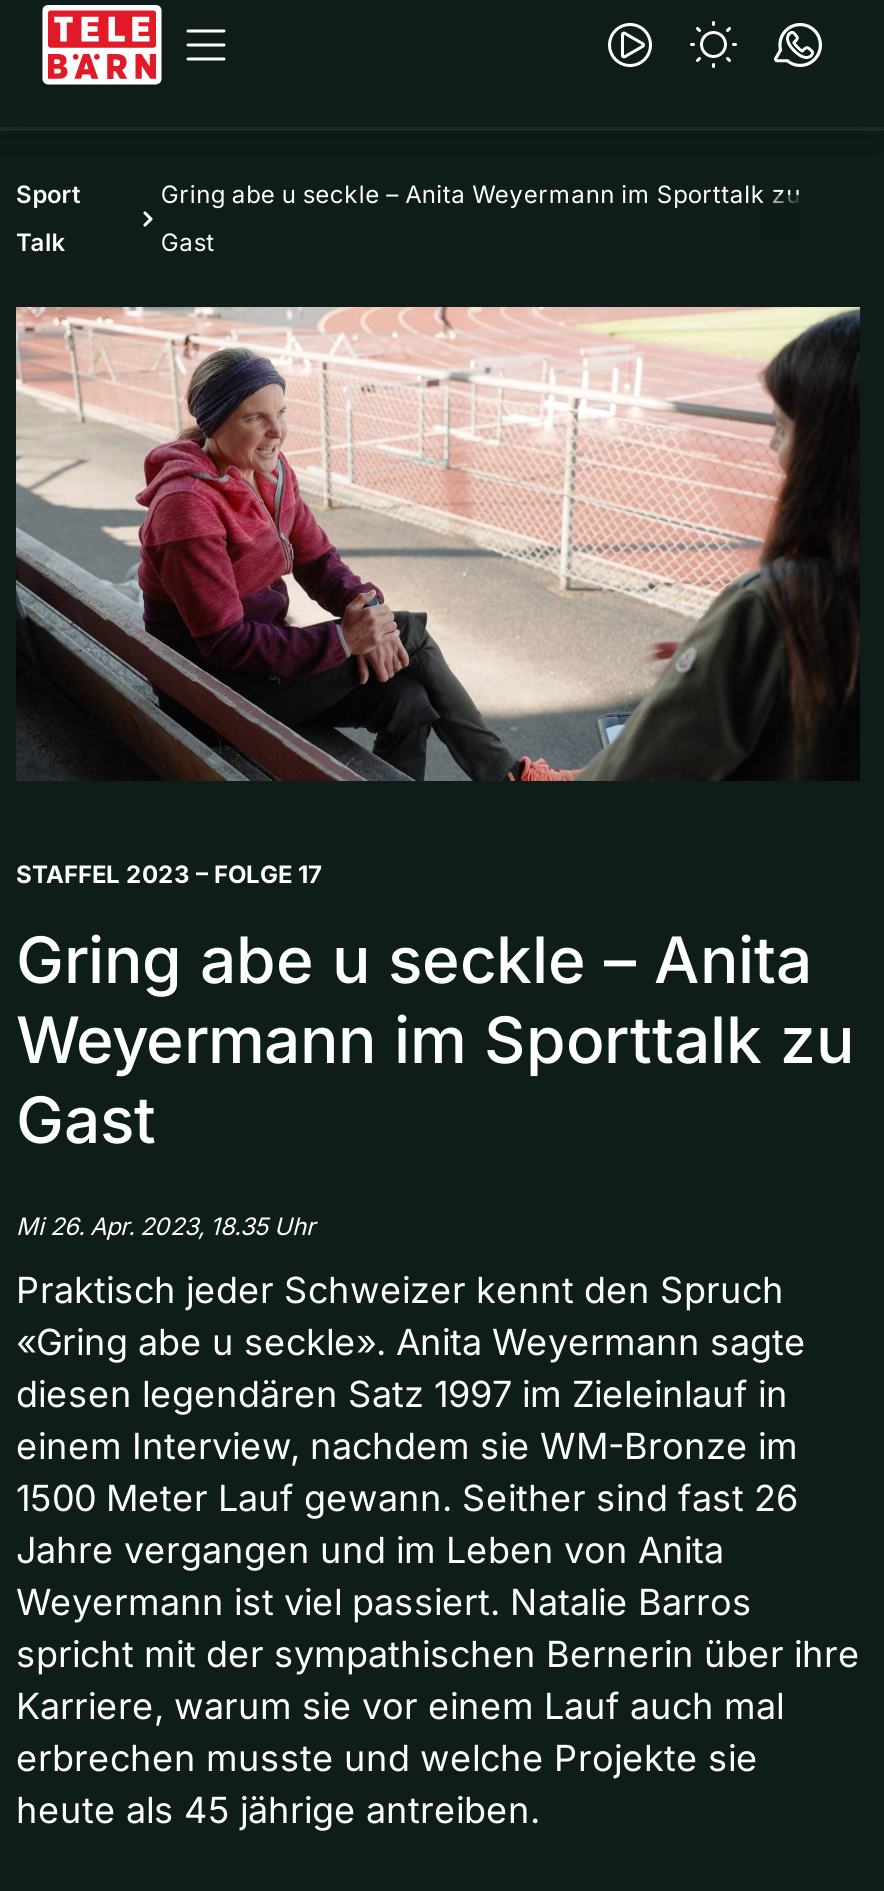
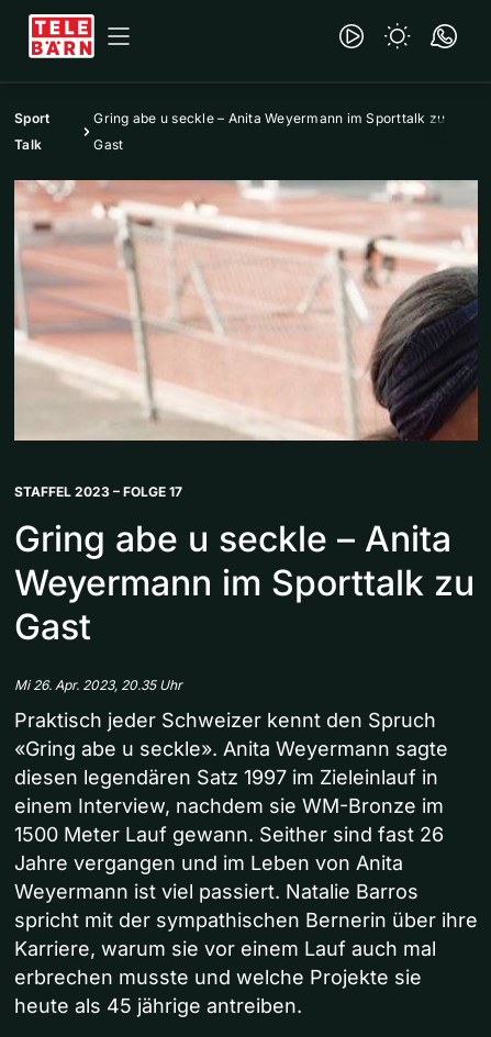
[16,305,860,783] [image] -> [13,180,479,442] [image]
[16,1212,316,1242] Mi 26. Apr. 2023, 18.35 Uhr -> [14,677,182,694] Mi 26. Apr. 2023, 20.35 Uhr

